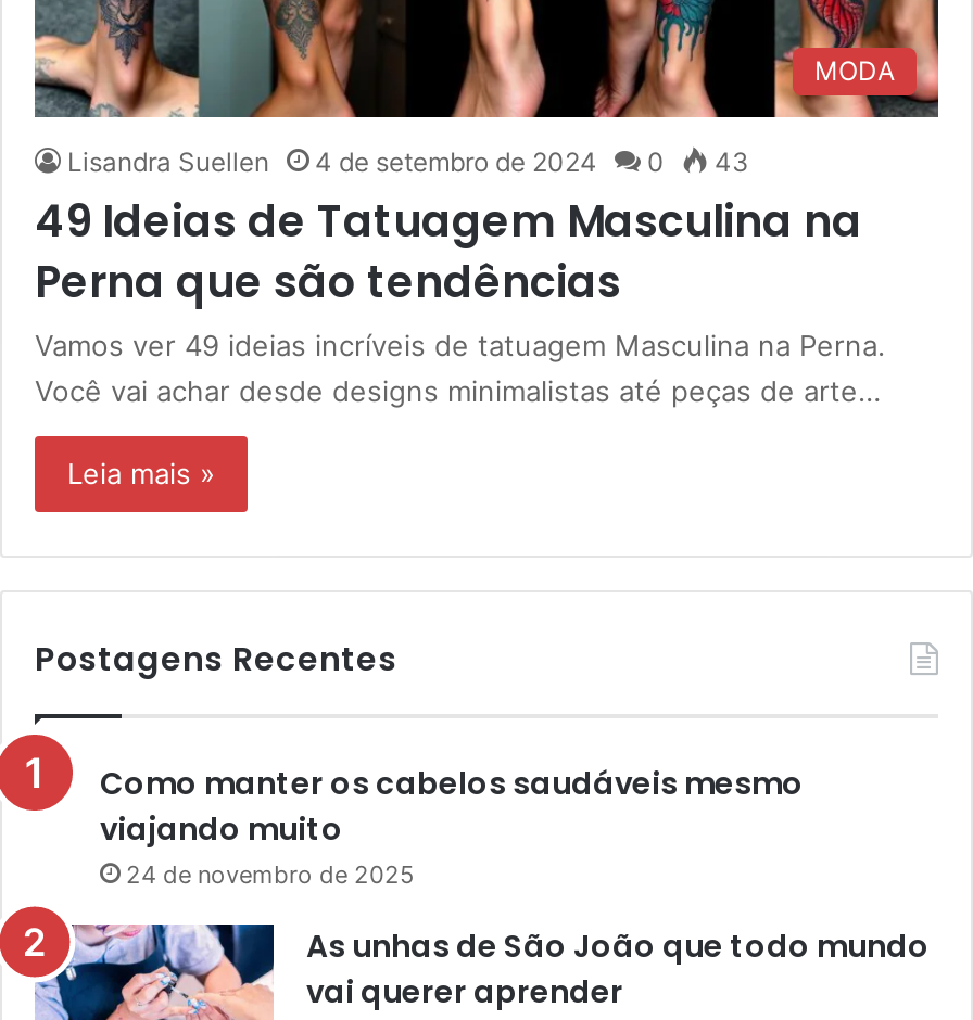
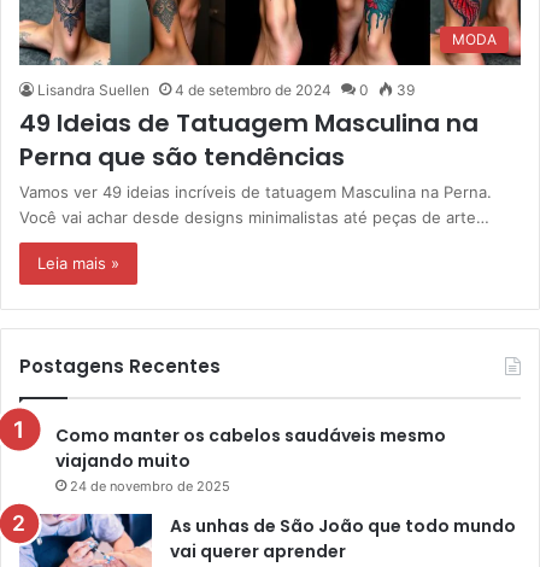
[67,146,749,178] Lisandra Suellen 4 de setembro de 2024 0 43 -> [37,81,415,99] Lisandra Suellen 4 de setembro de 2024 0 39

